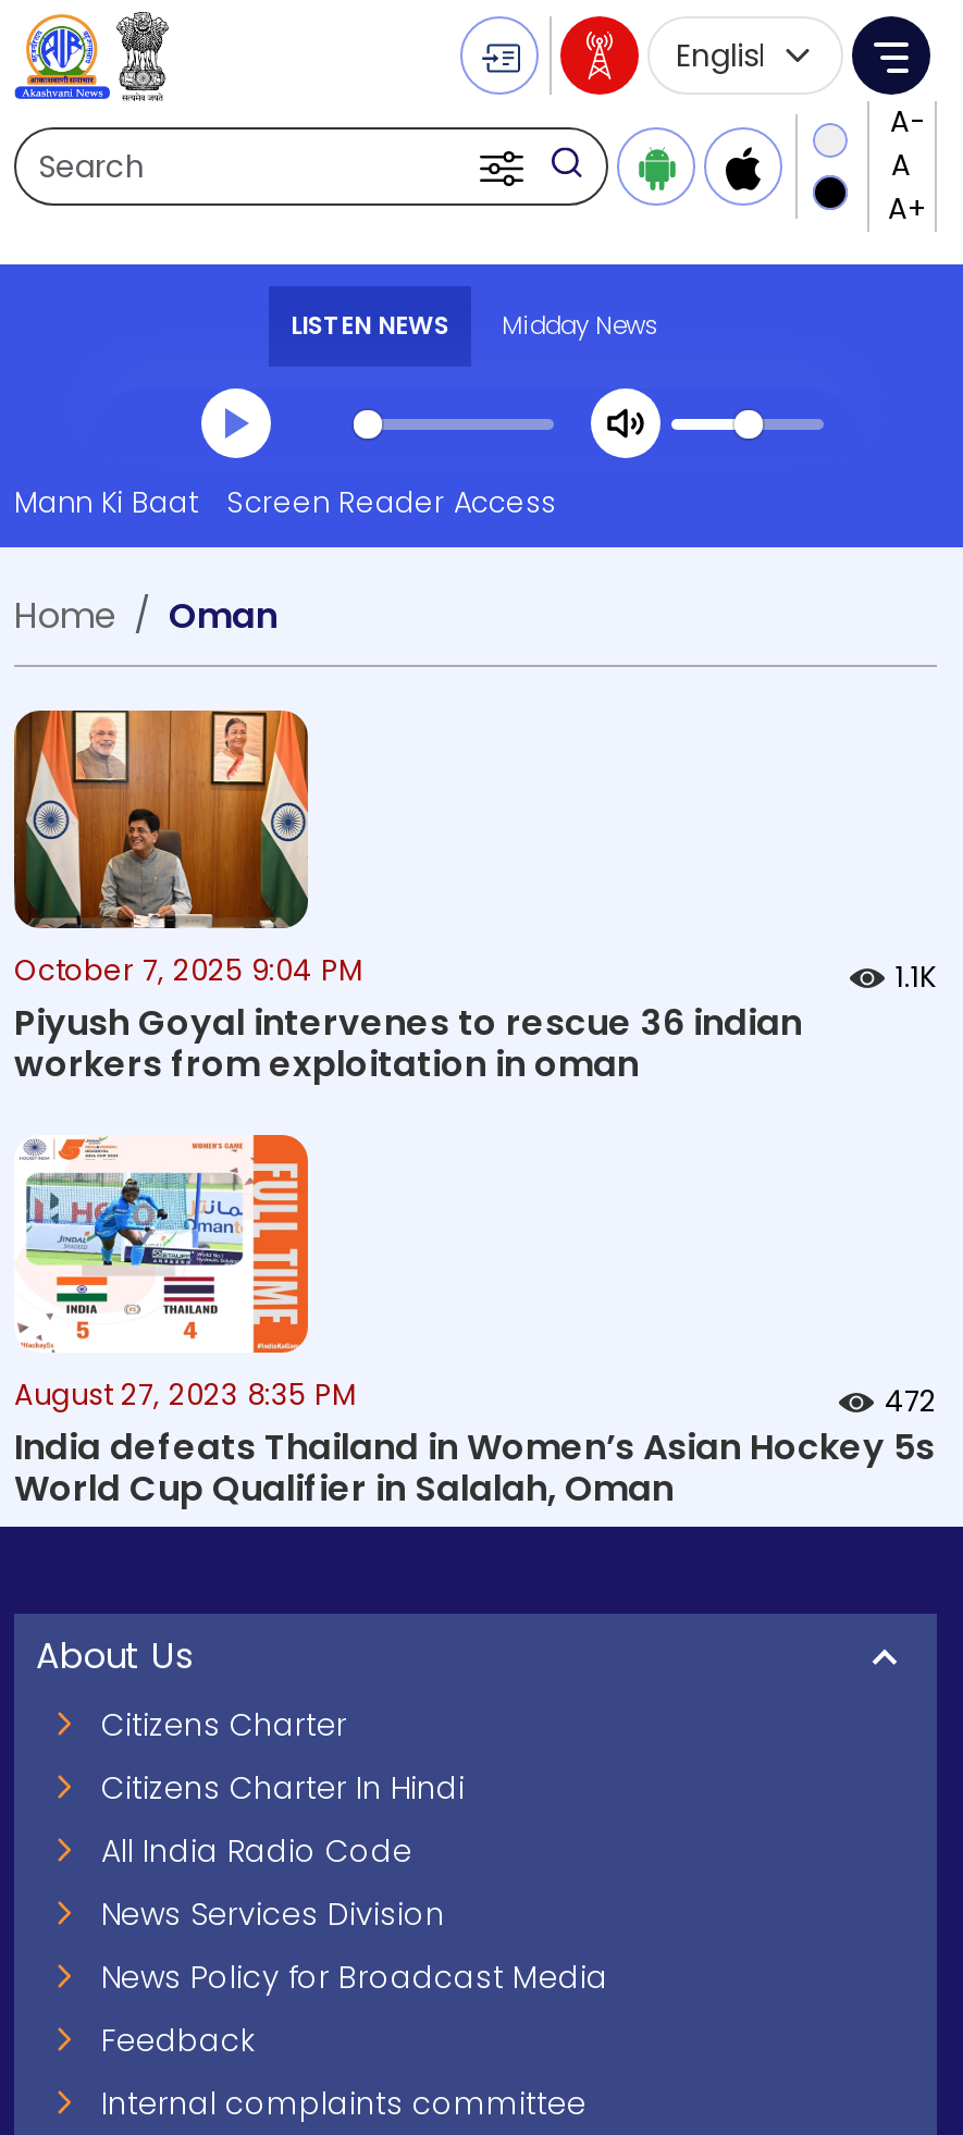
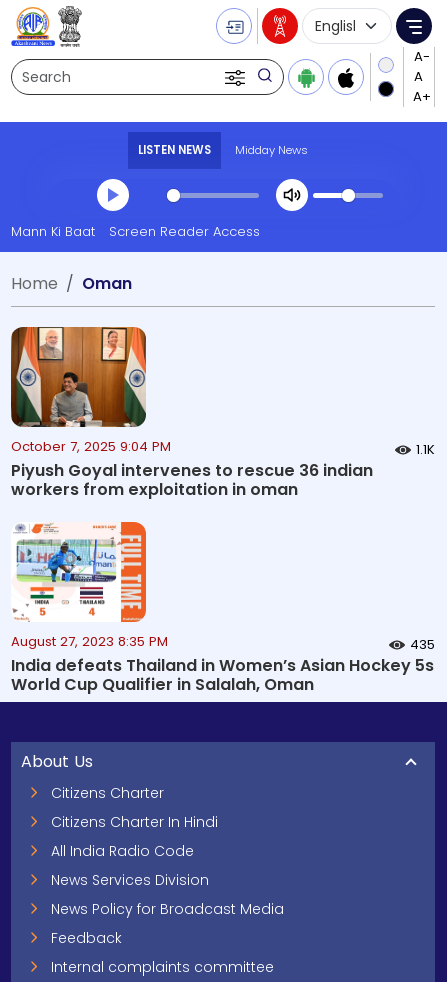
[885,1381,937,1422] 472 -> [410,635,435,654] 435

